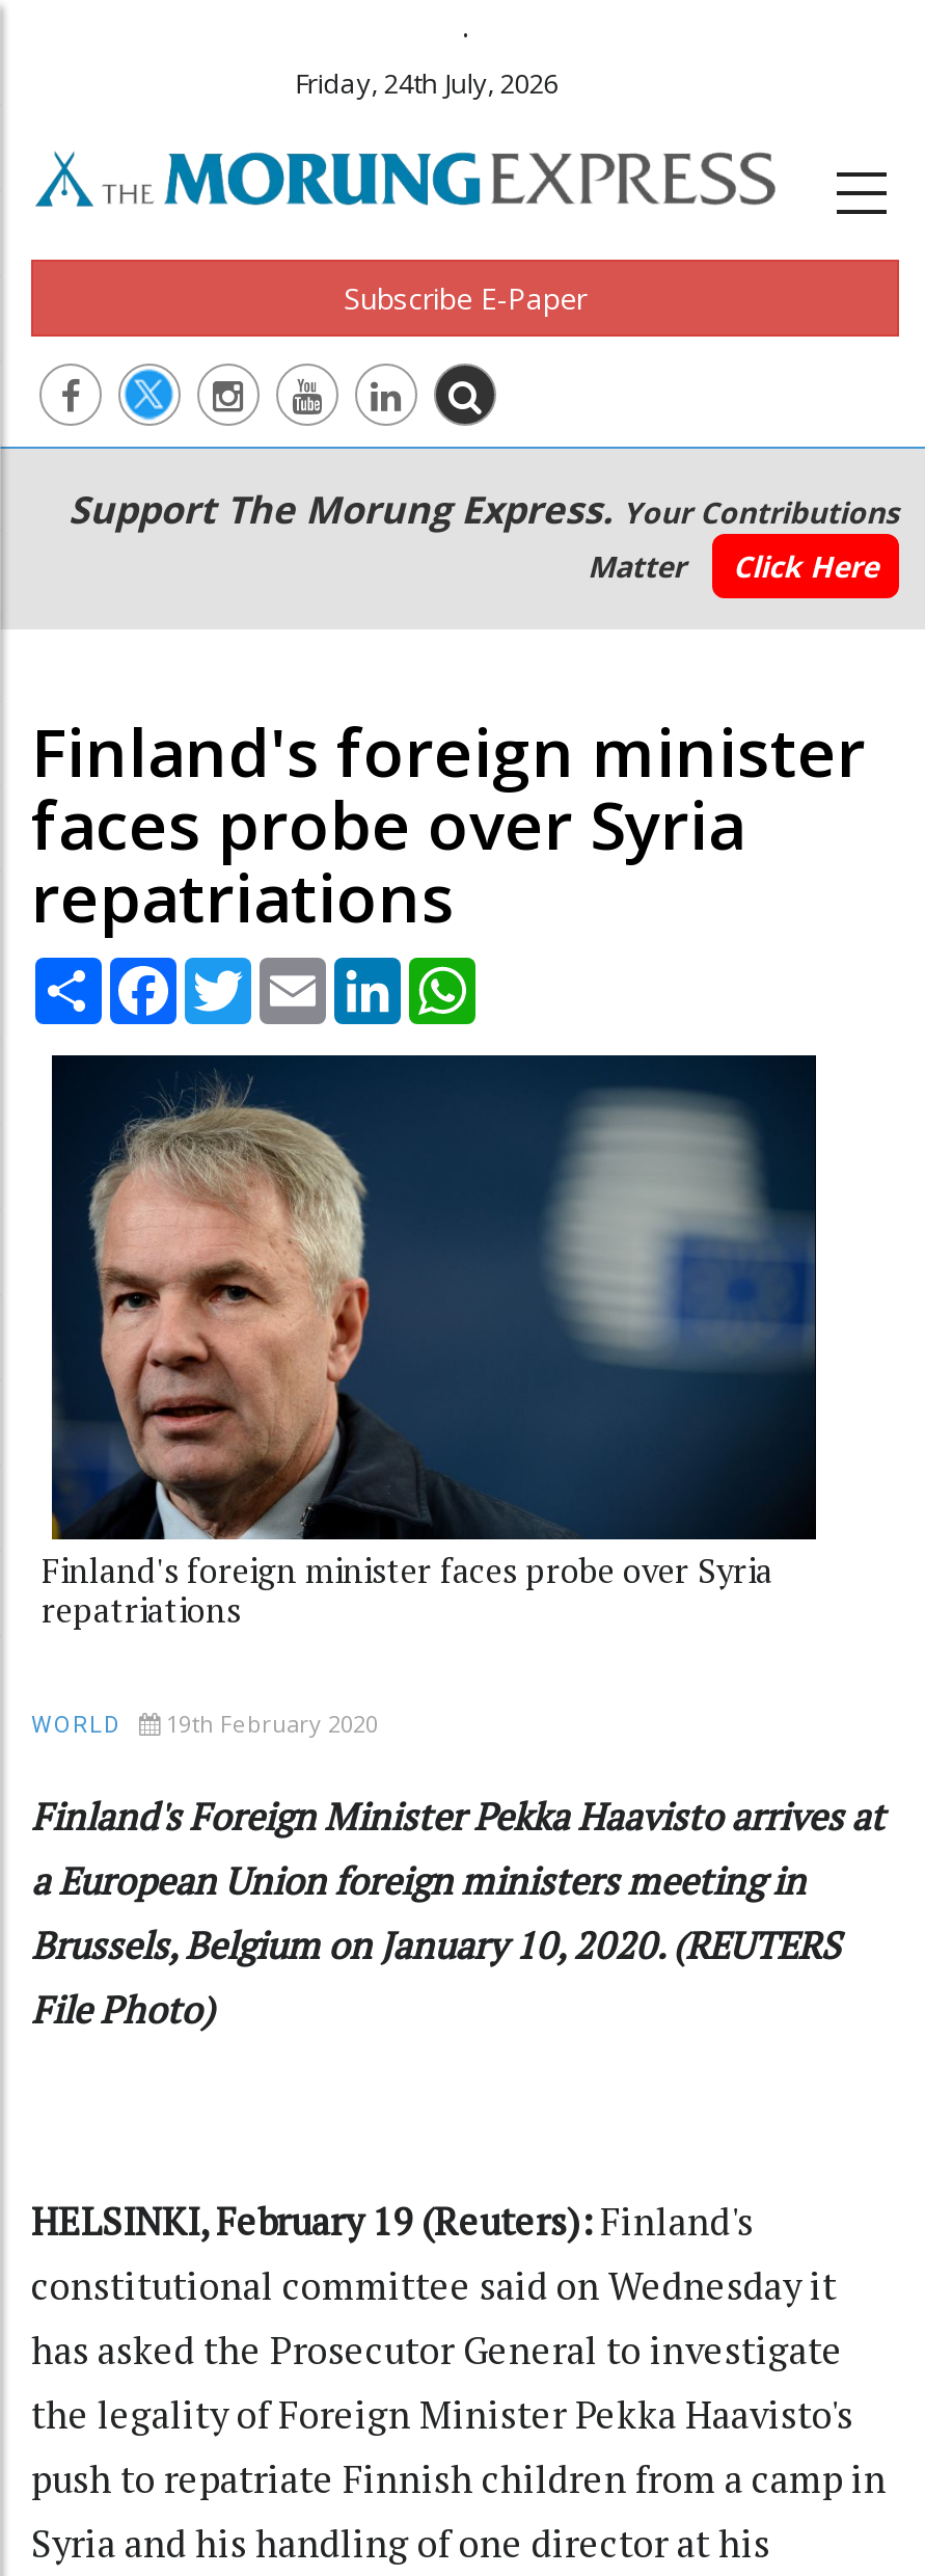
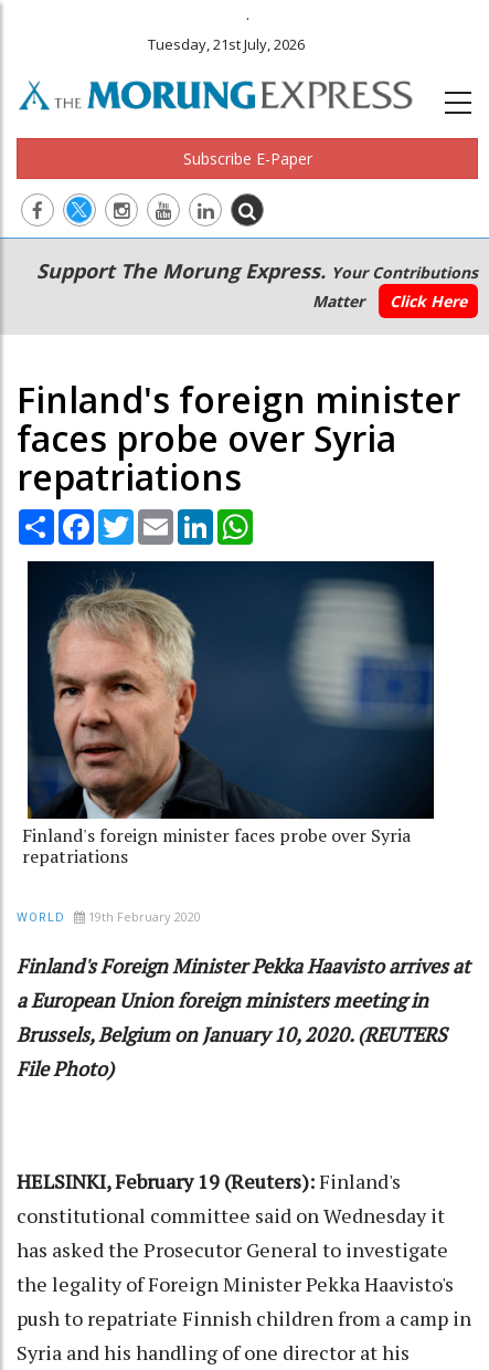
[294,64,558,102] Friday, 24th July, 2026 -> [148,34,305,54] Tuesday, 21st July, 2026

